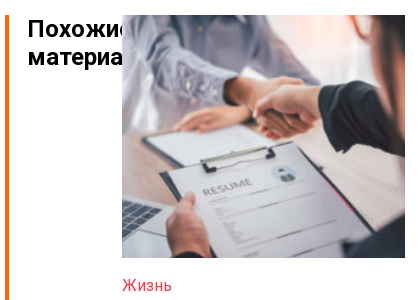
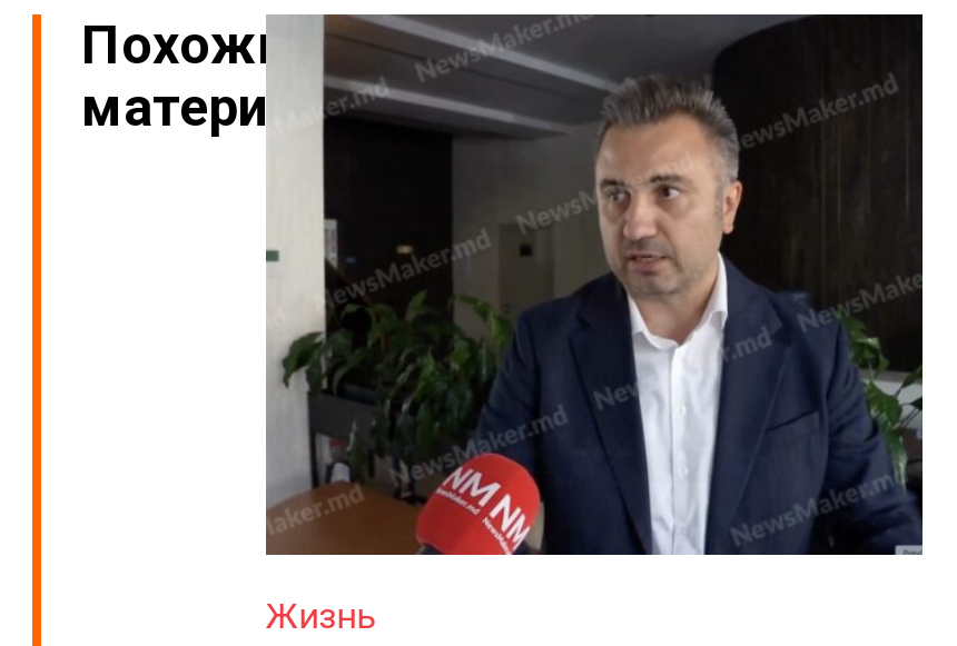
[110,14,406,259] [image] -> [264,12,925,557] [image]

